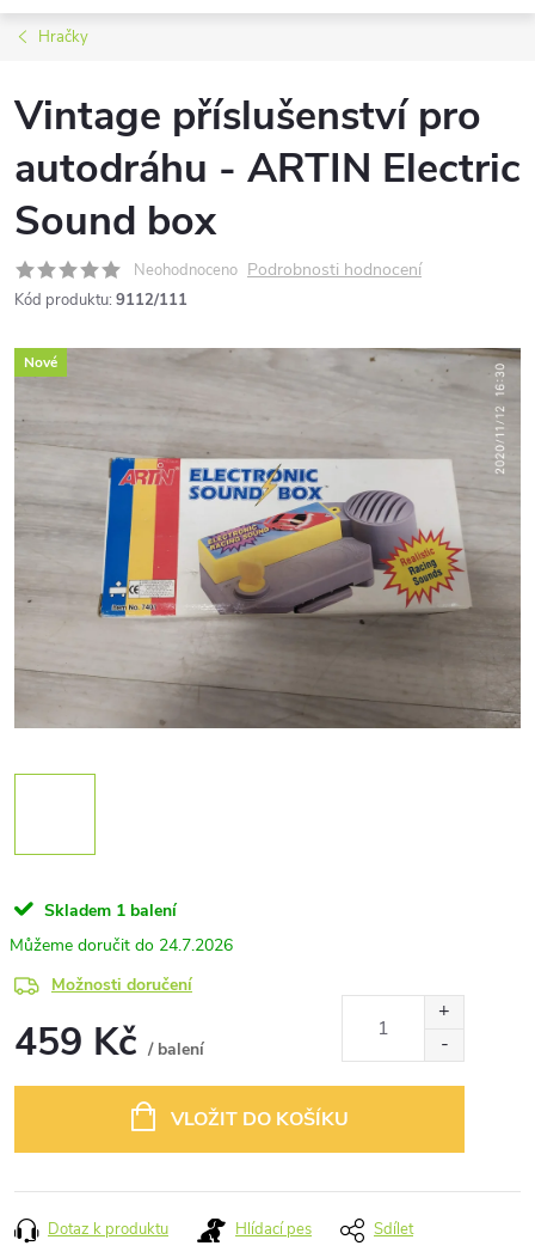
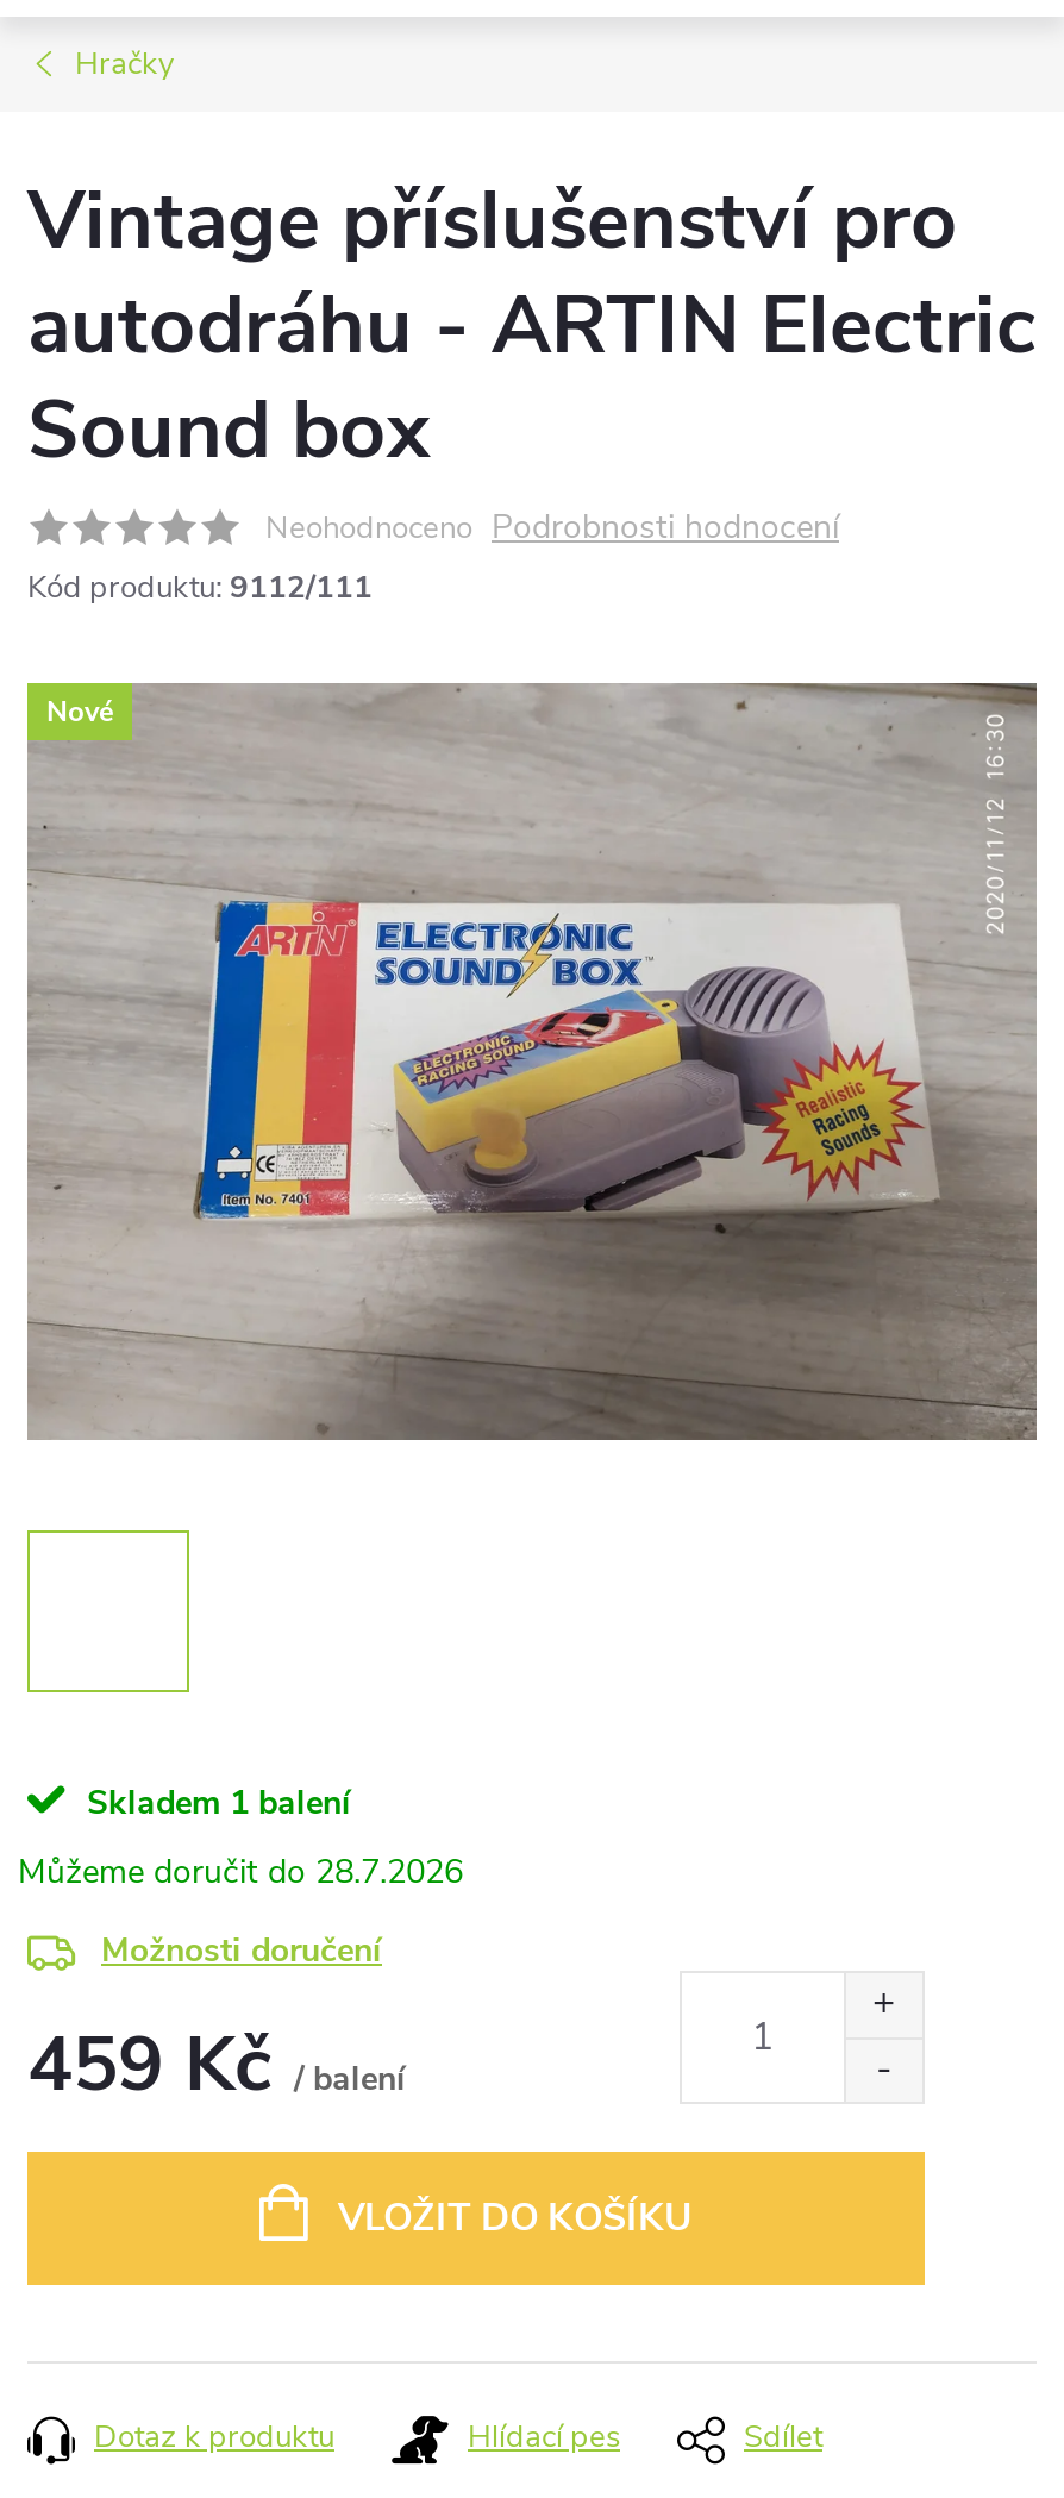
[159,934,233,957] 24.7.2026 -> [315,1849,463,1895] 28.7.2026

